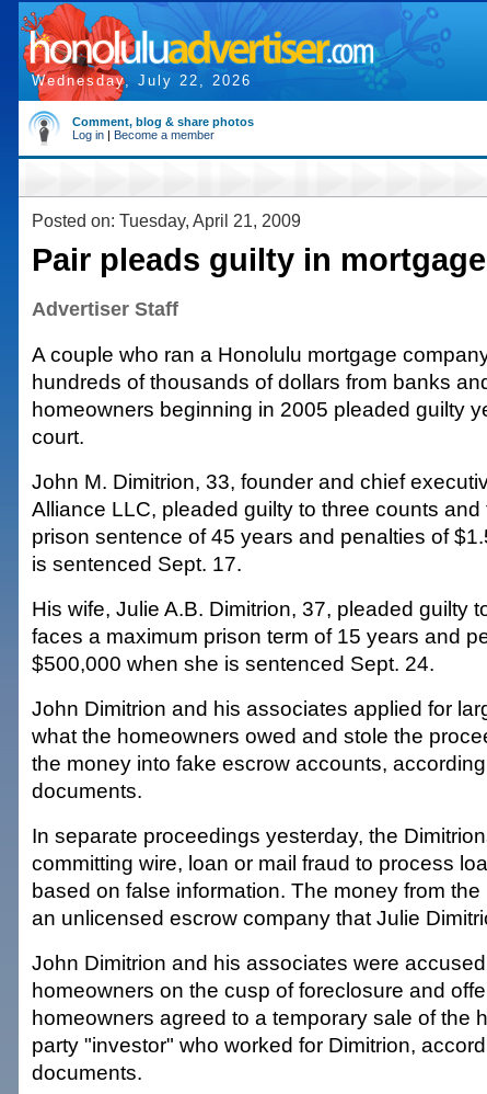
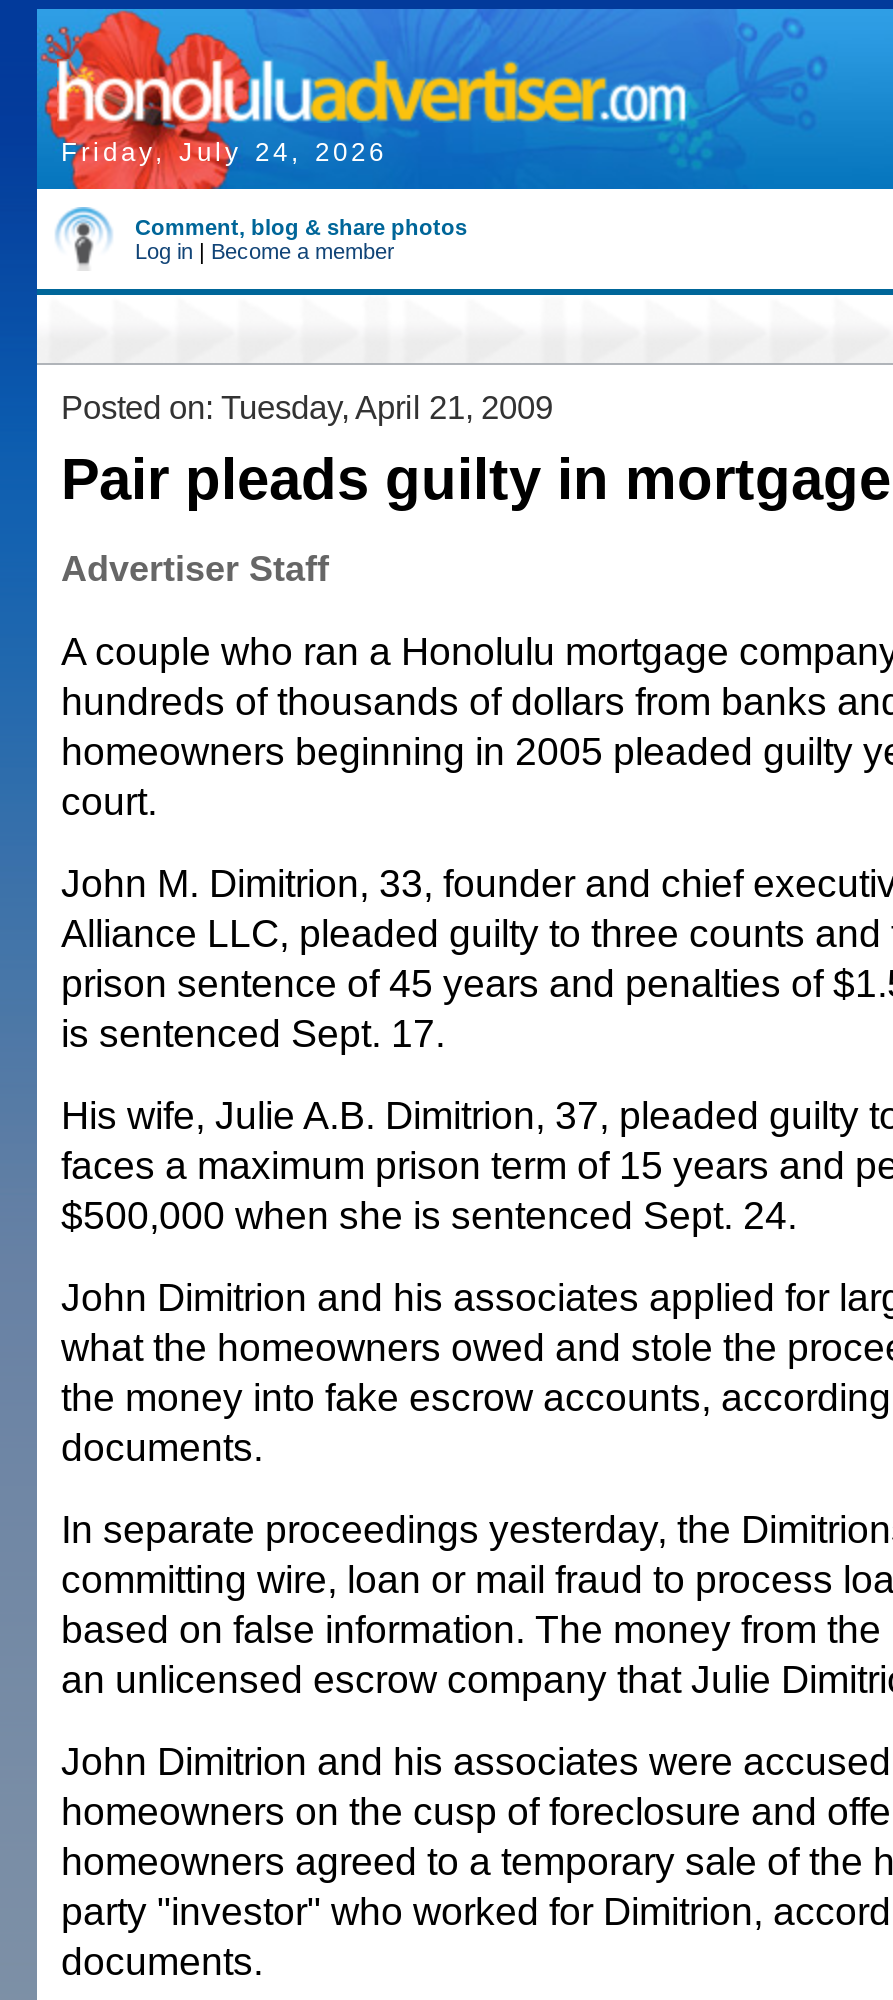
[32,72,252,89] Wednesday, July 22, 2026 -> [61,137,387,167] Friday, July 24, 2026

